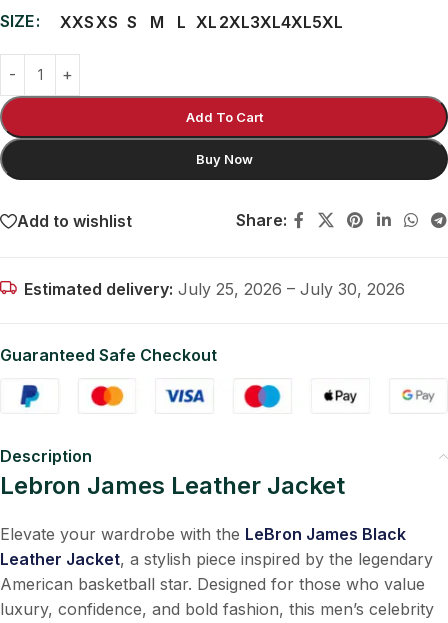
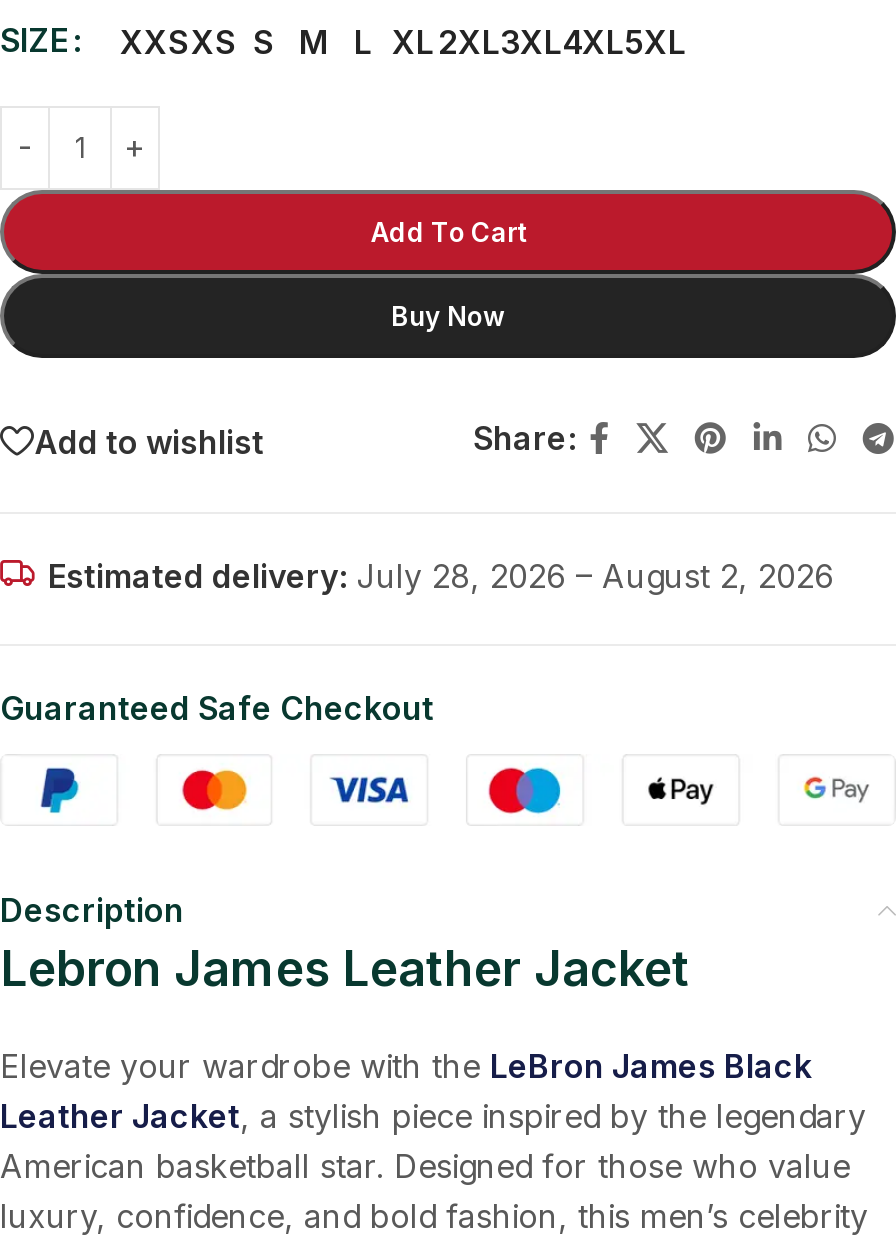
[24,279,405,299] Estimated delivery: July 25, 2026 – July 30, 2026 -> [48,556,834,596] Estimated delivery: July 28, 2026 – August 2, 2026

